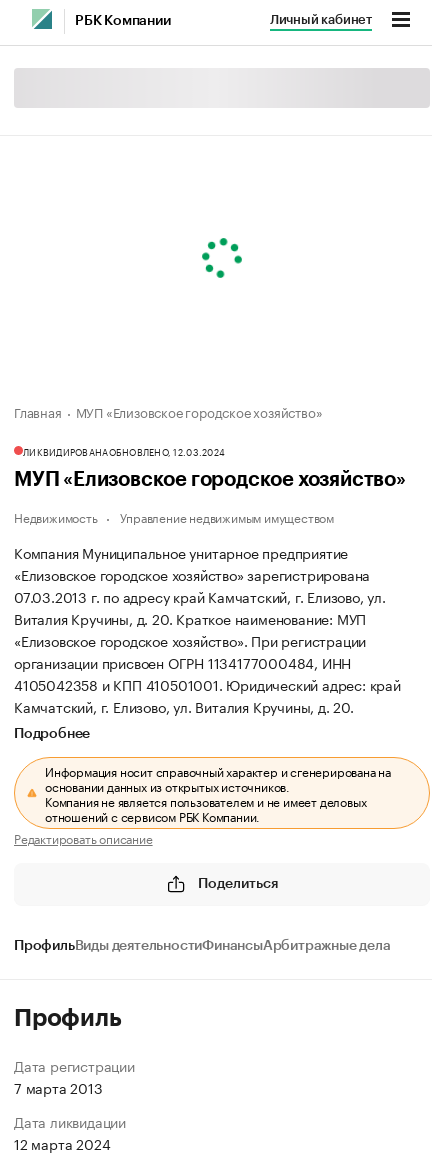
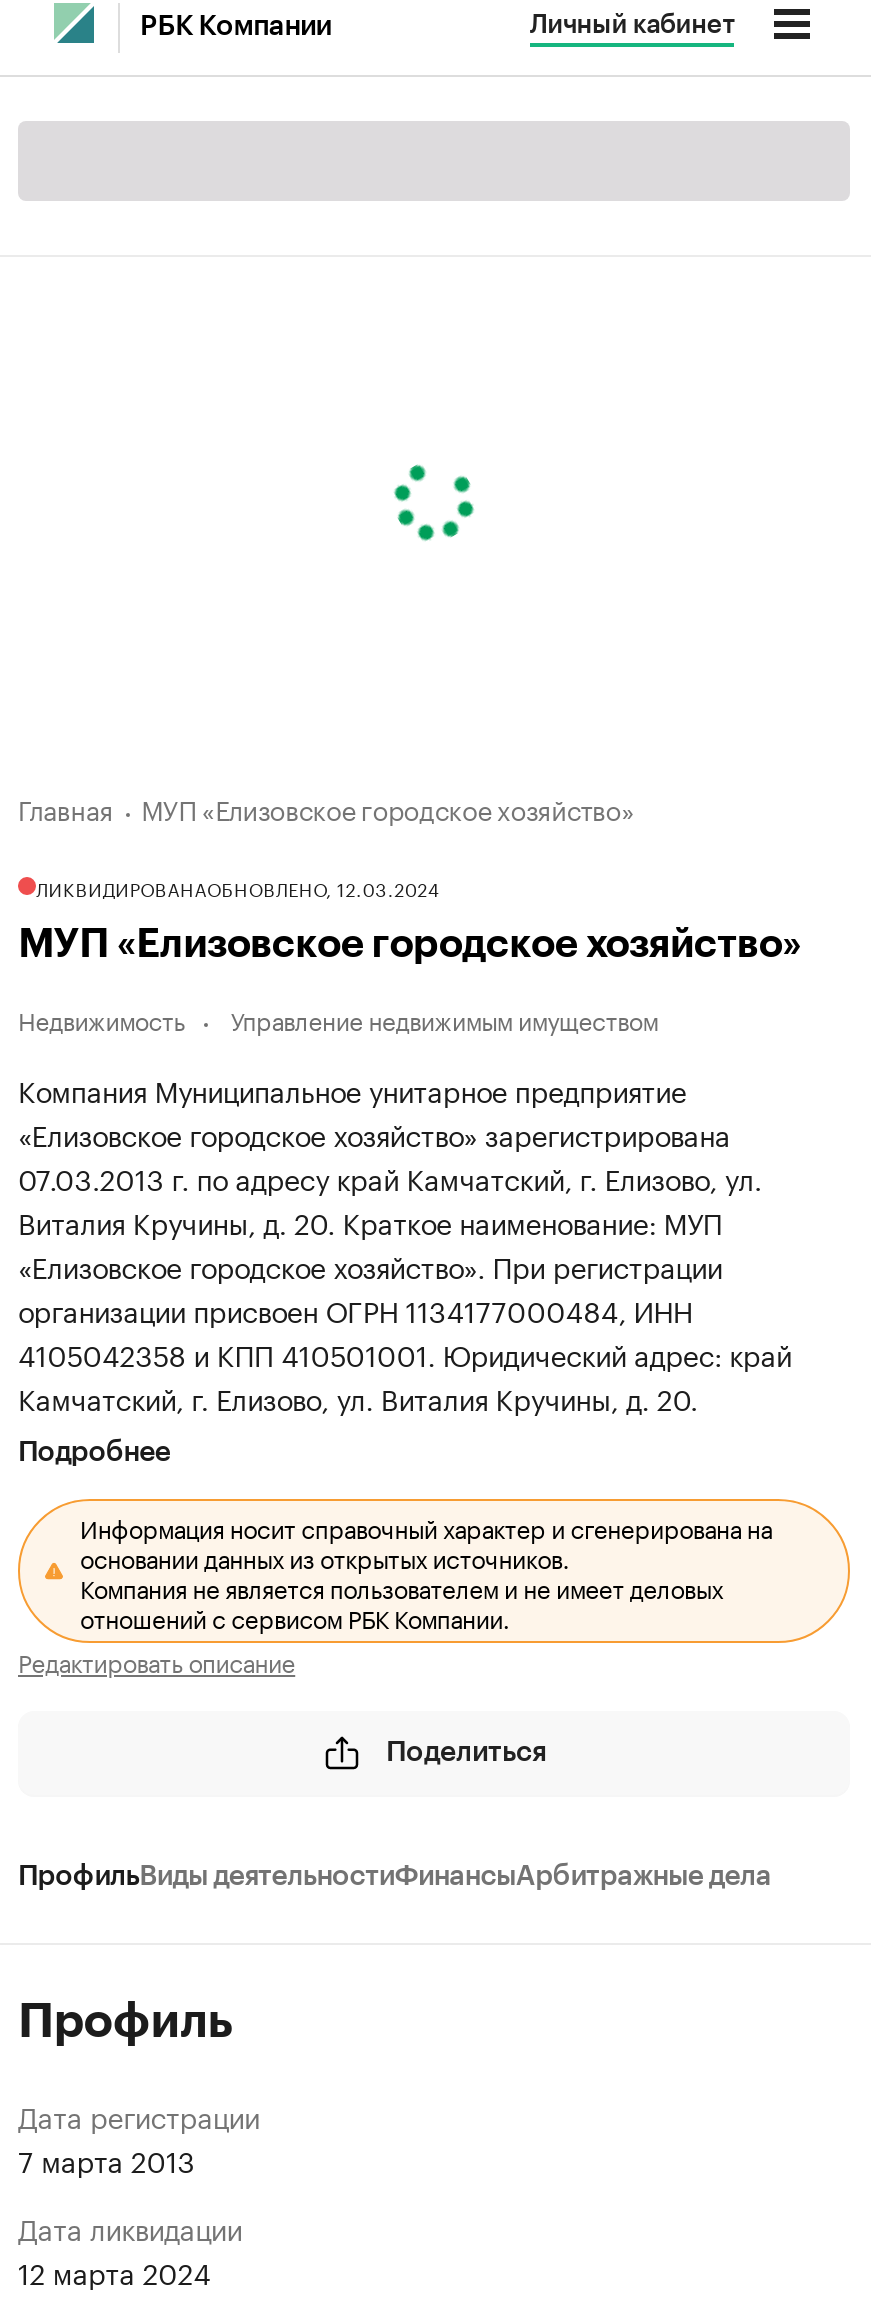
[202,237,242,278] [image] -> [394,461,474,541] [image]

